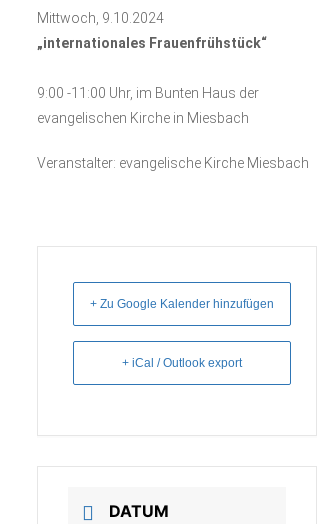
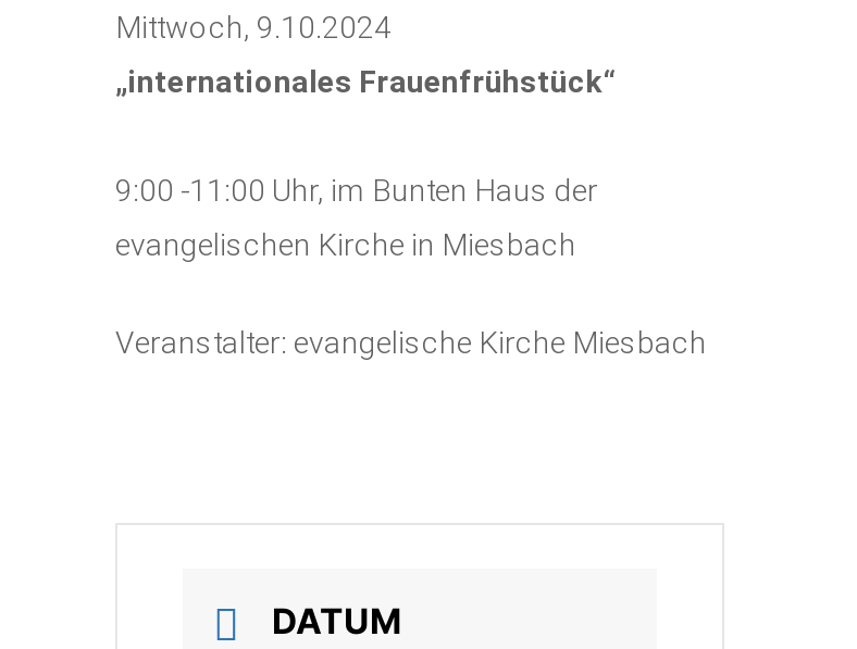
[90,297,274,311] + Zu Google Kalender hinzufügen -> none
[122,356,242,370] + iCal / Outlook export -> none

